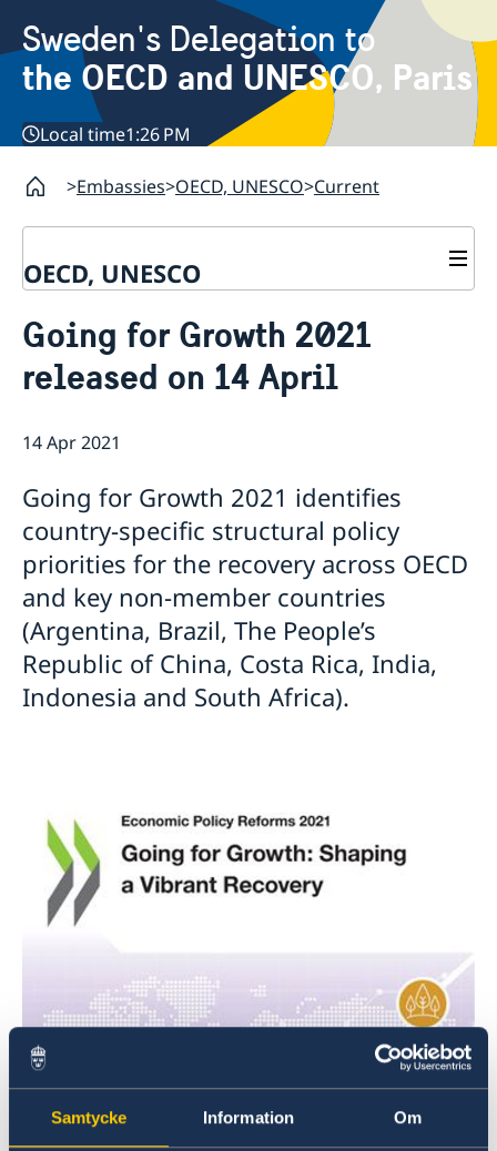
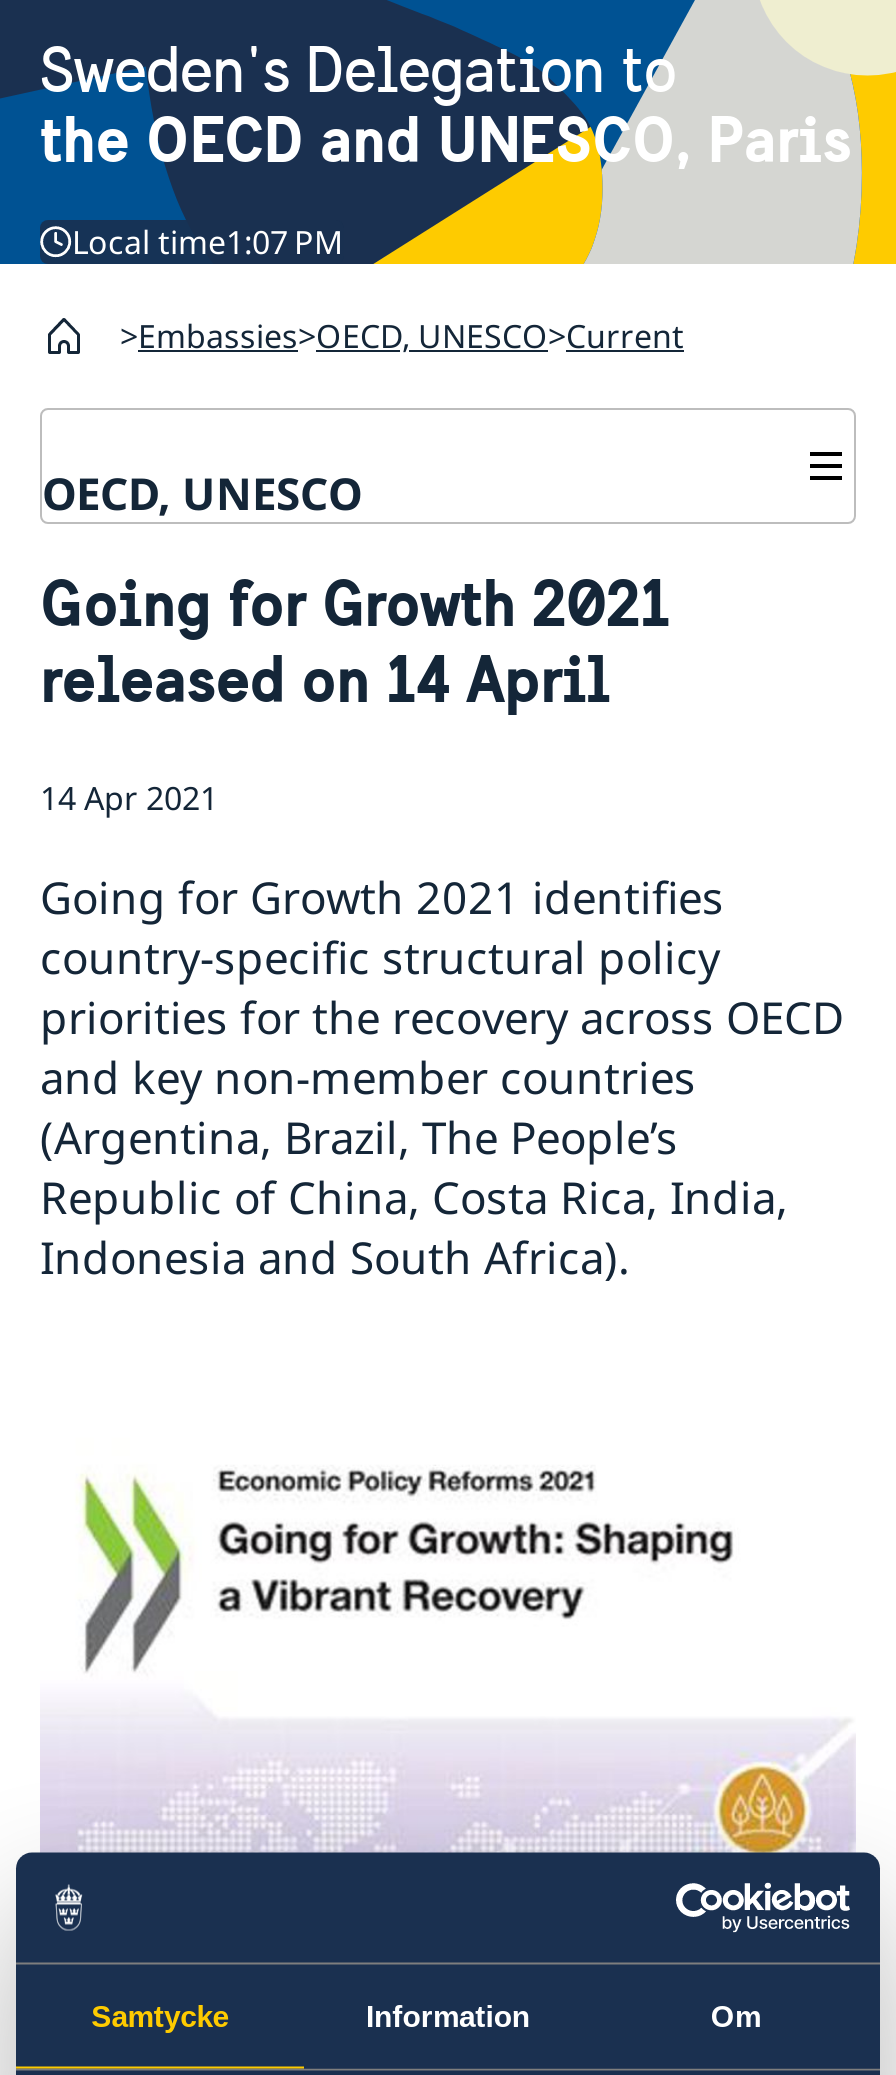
[40,123,191,147] Local time1:26 PM -> [72,221,344,265] Local time1:07 PM

